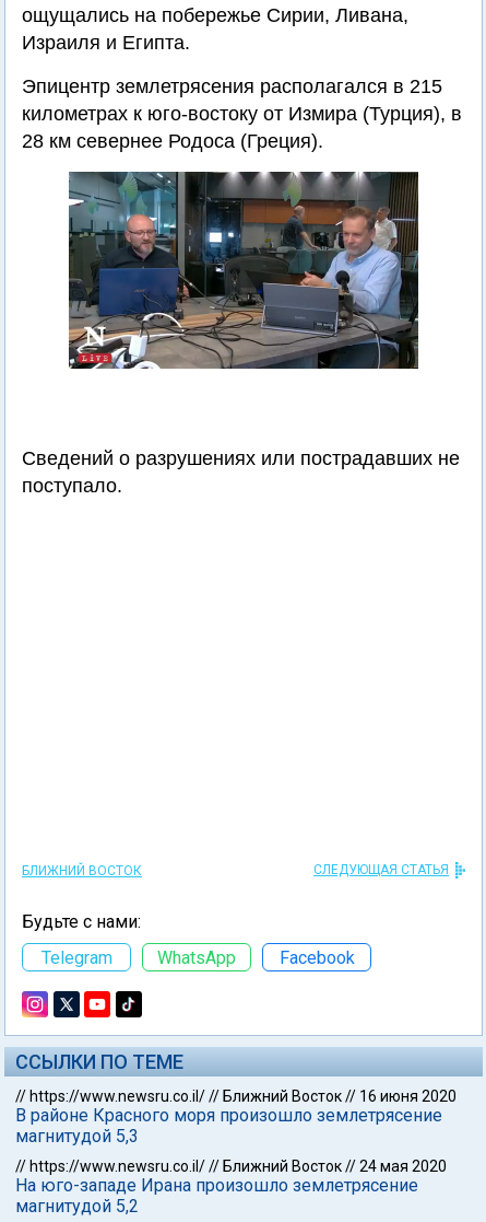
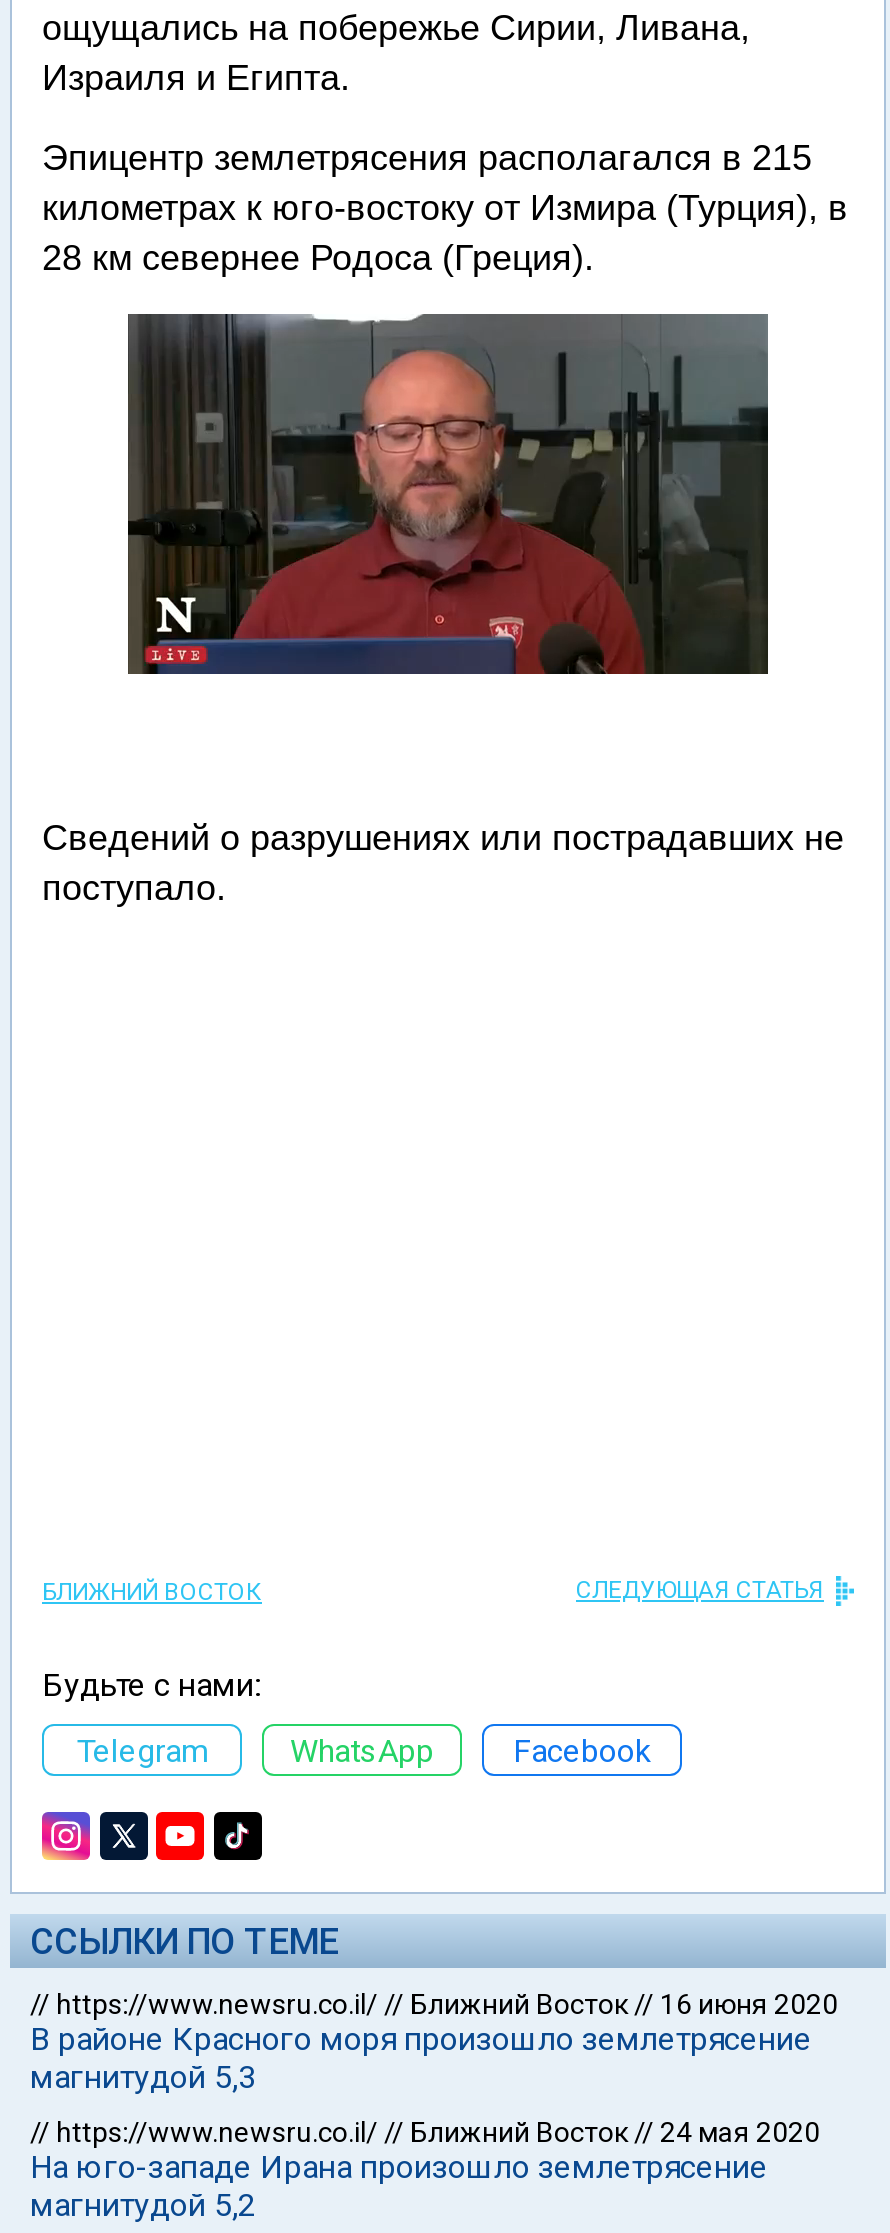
[68,171,419,370] [image] -> [126,312,770,676] [image]

